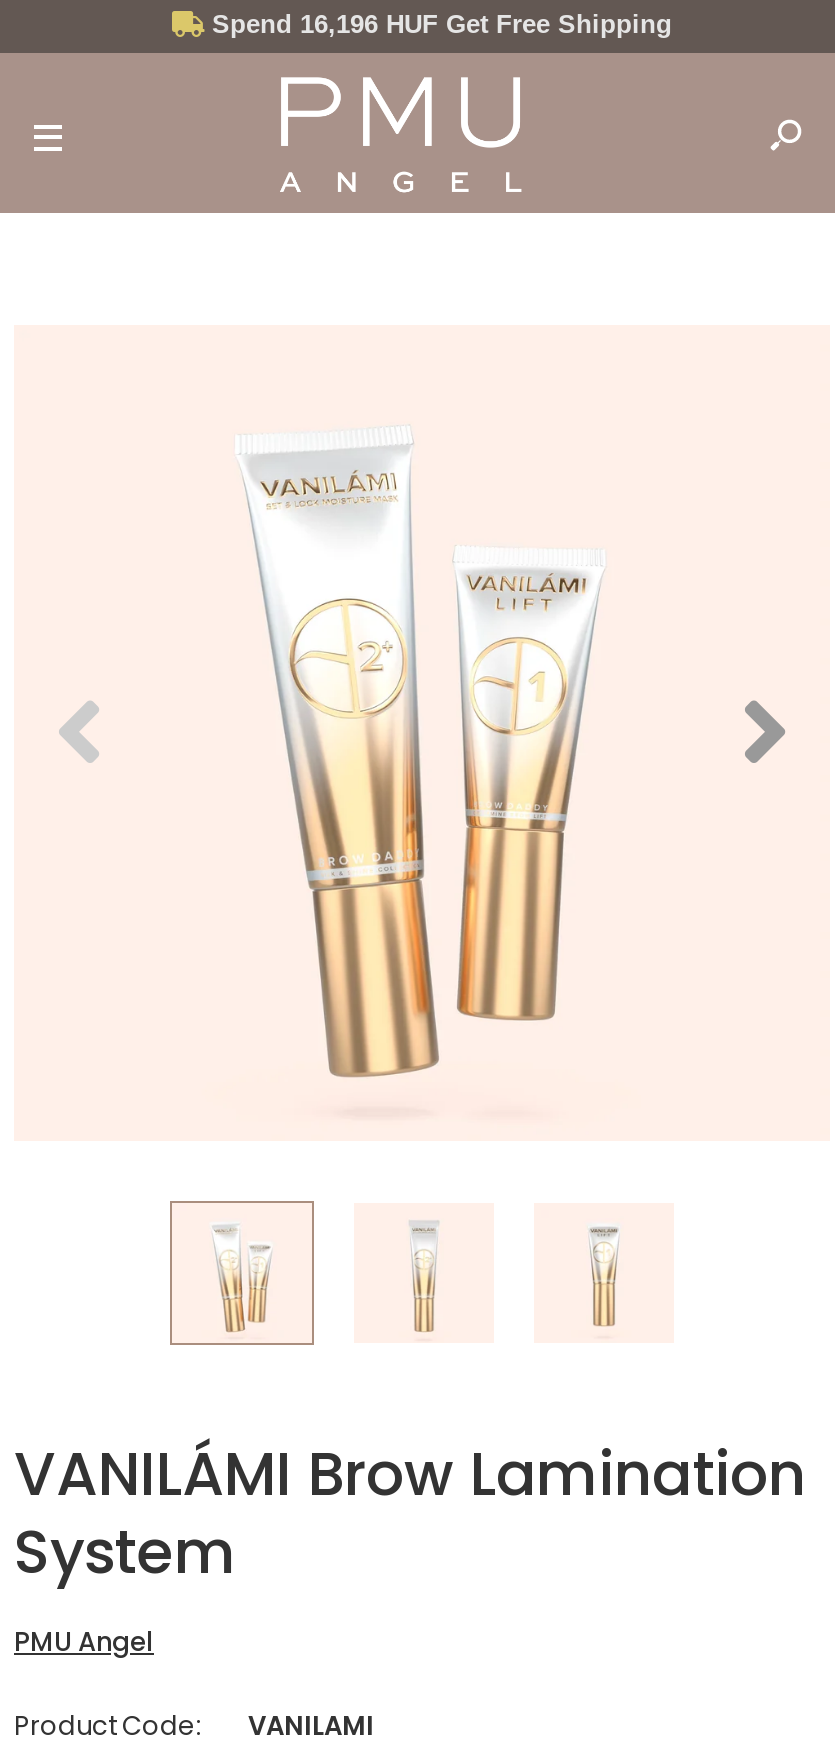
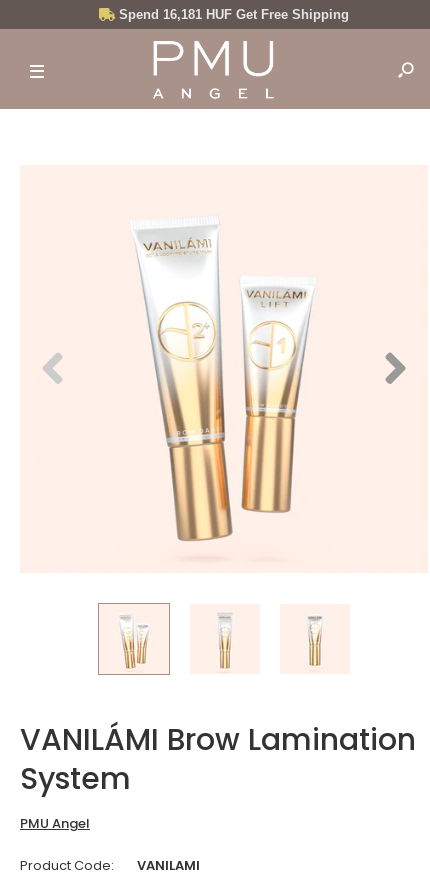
[212,9,672,39] Spend 16,196 HUF Get Free Shipping -> [119,7,349,22] Spend 16,181 HUF Get Free Shipping

